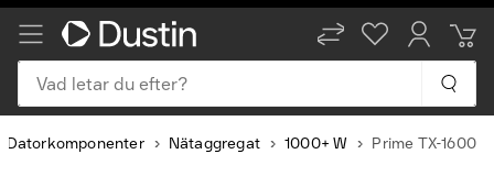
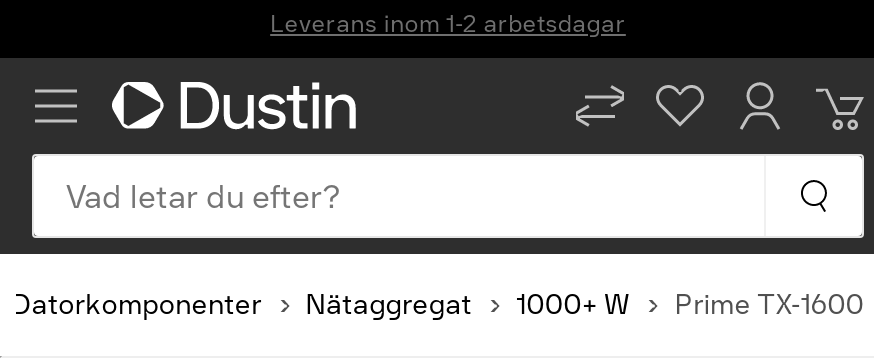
none -> [270,10,626,38] Leverans inom 1-2 arbetsdagar

